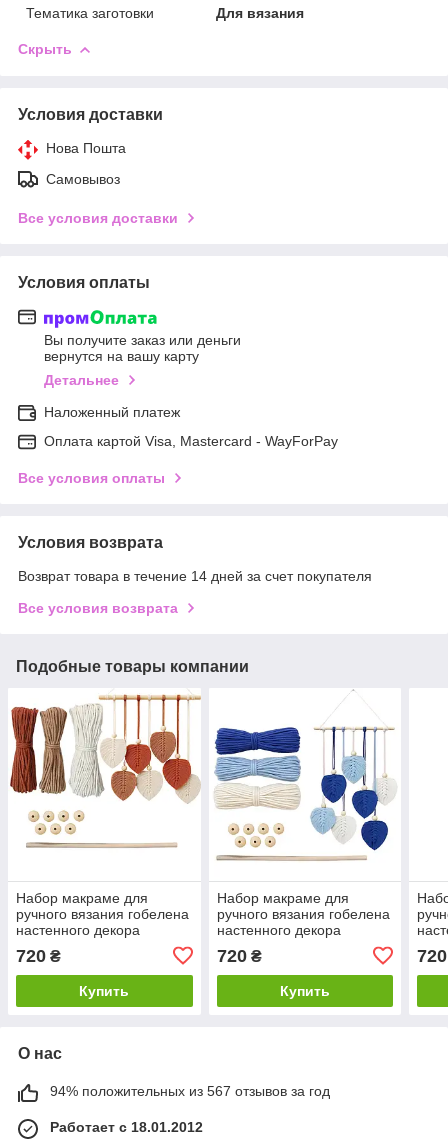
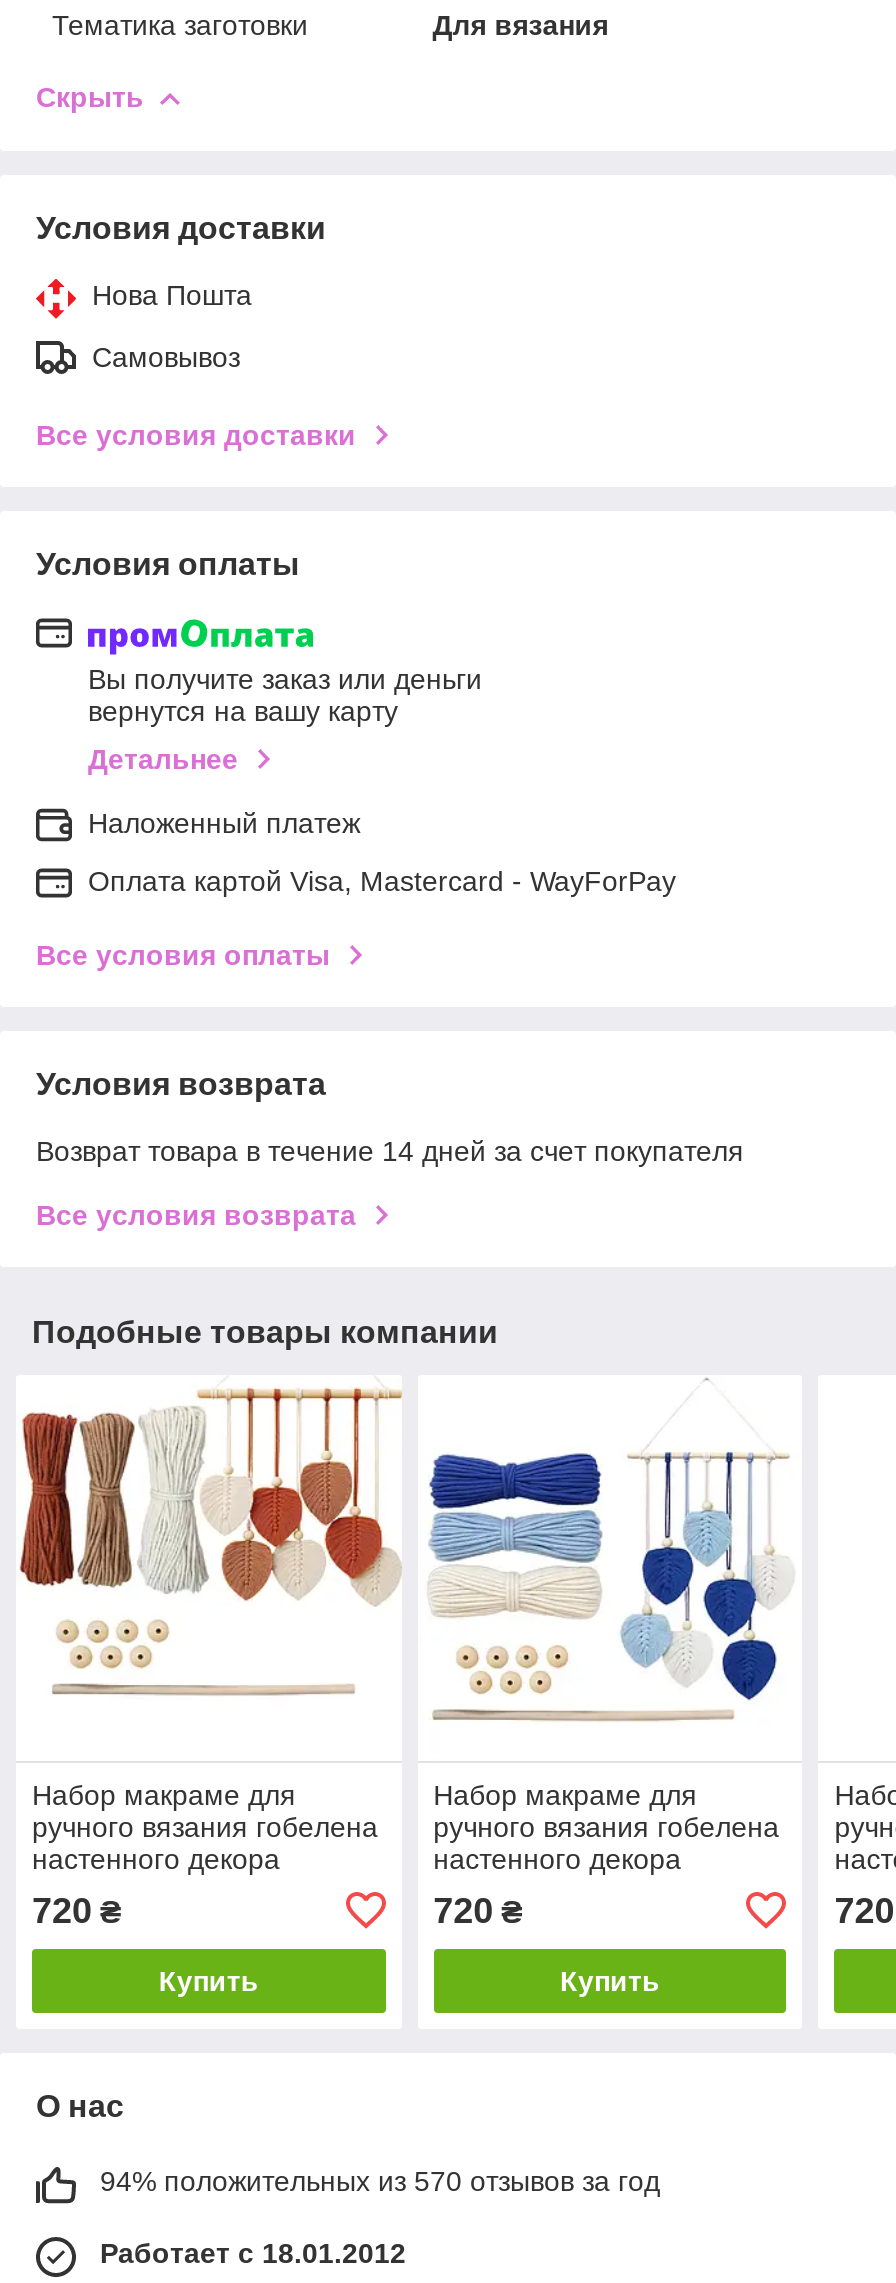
[50,1083,330,1099] 94% положительных из 567 отзывов за год -> [100,2165,660,2197] 94% положительных из 570 отзывов за год

